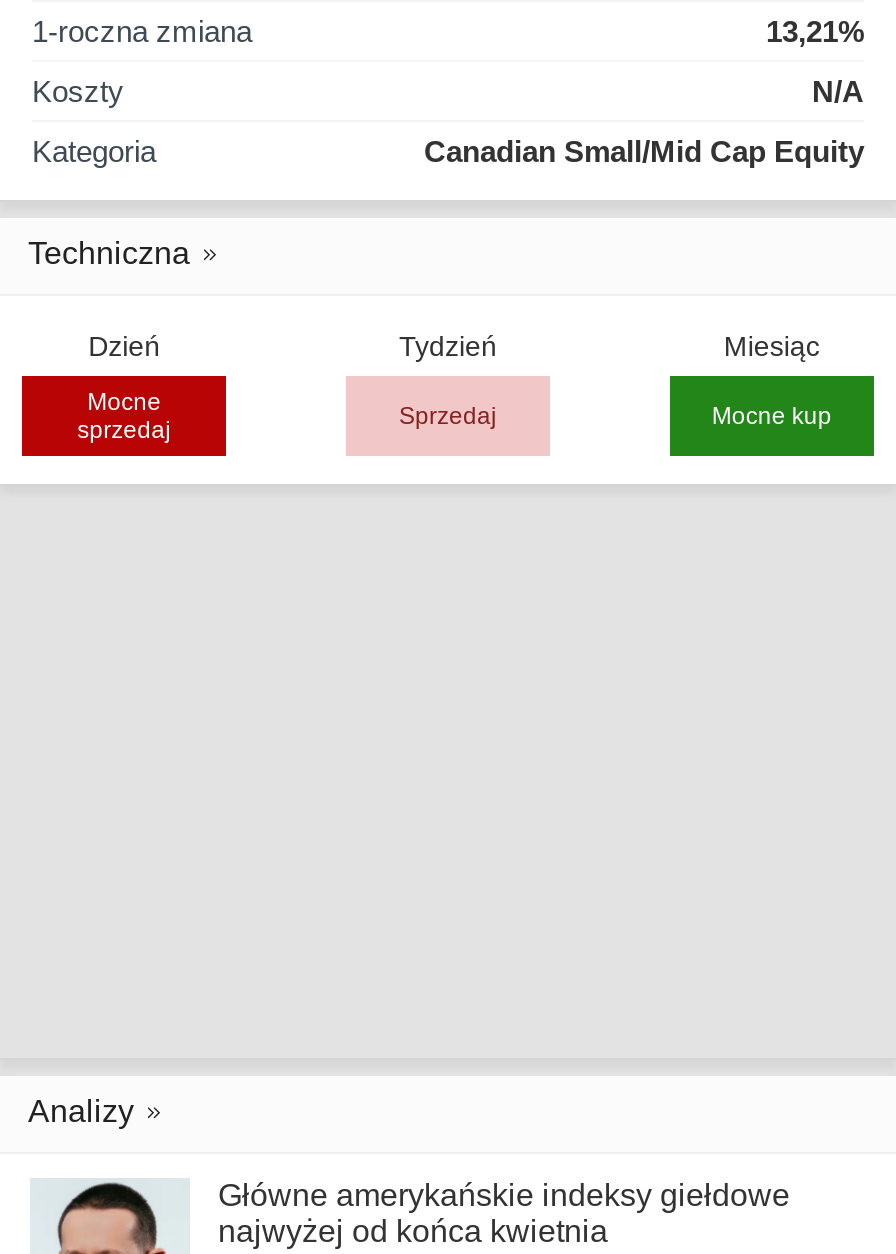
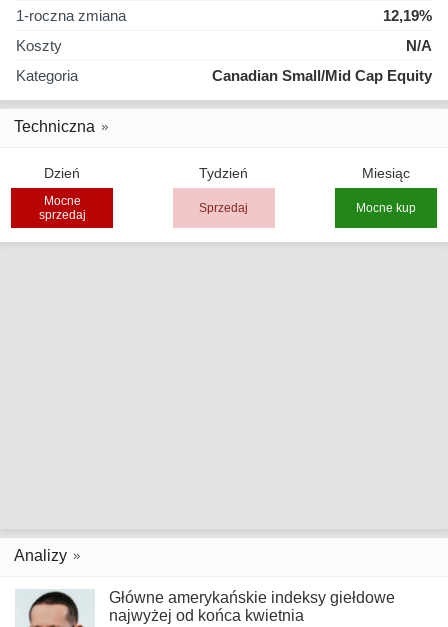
[766,14,864,48] 13,21% -> [383,7,432,24] 12,19%

